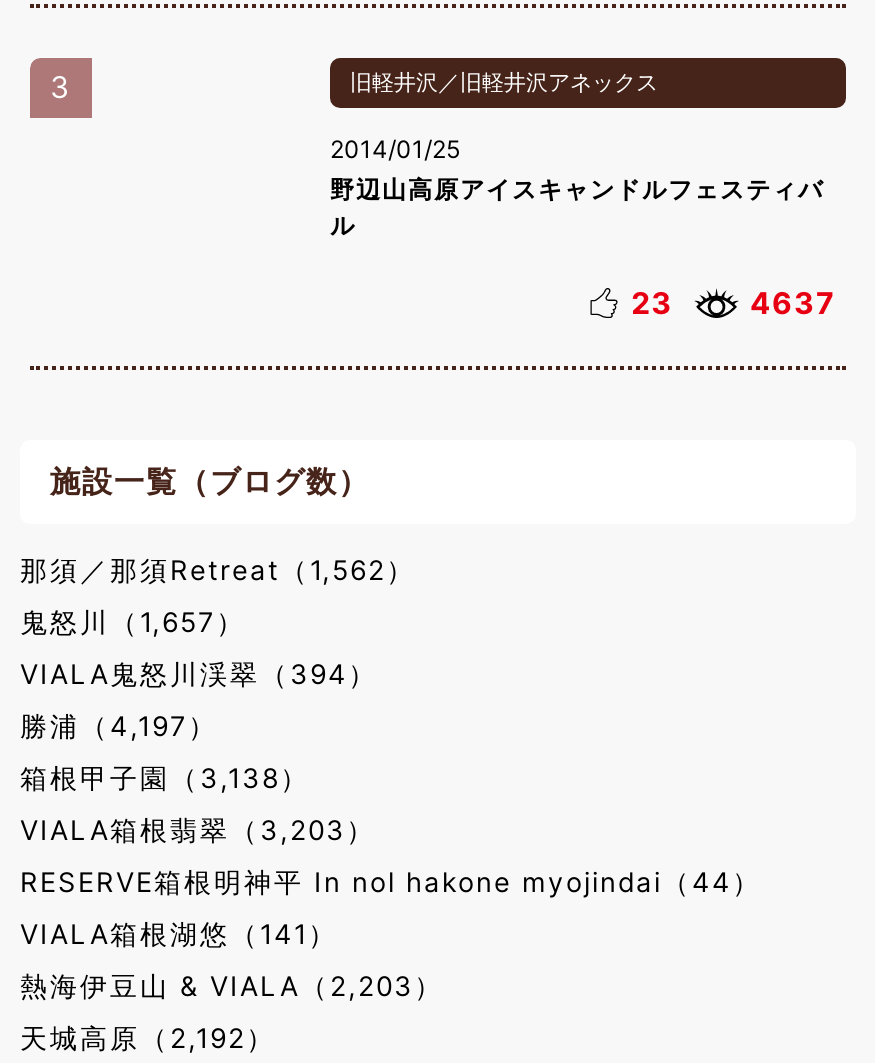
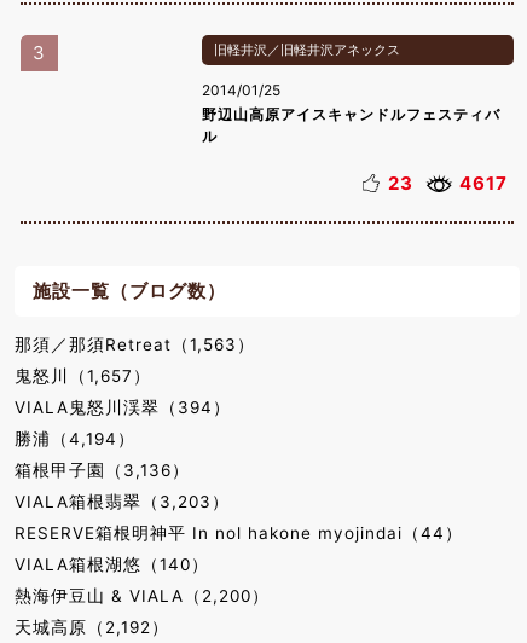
[750,284,836,322] 4637 -> [459,172,508,195] 4617
[20,554,416,586] 那須／那須Retreat（1,562） -> [15,335,255,354] 那須／那須Retreat（1,563）
[20,710,218,742] 勝浦（4,197） -> [15,429,135,449] 勝浦（4,194）
[20,762,310,794] 箱根甲子園（3,138） -> [15,461,190,480] 箱根甲子園（3,136）
[20,918,338,950] VIALA箱根湖悠（141） -> [15,555,209,574] VIALA箱根湖悠（140）
[20,970,444,1002] 熱海伊豆山 & VIALA（2,203） -> [15,586,270,606] 熱海伊豆山 & VIALA（2,200）

